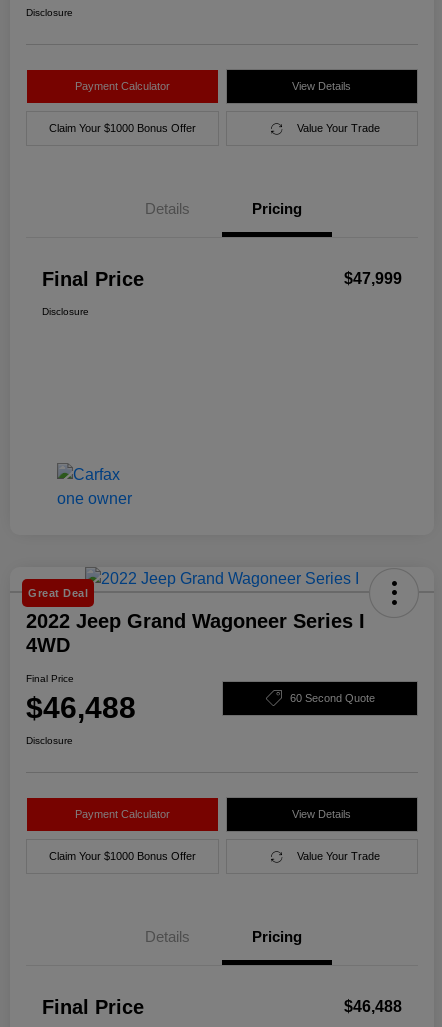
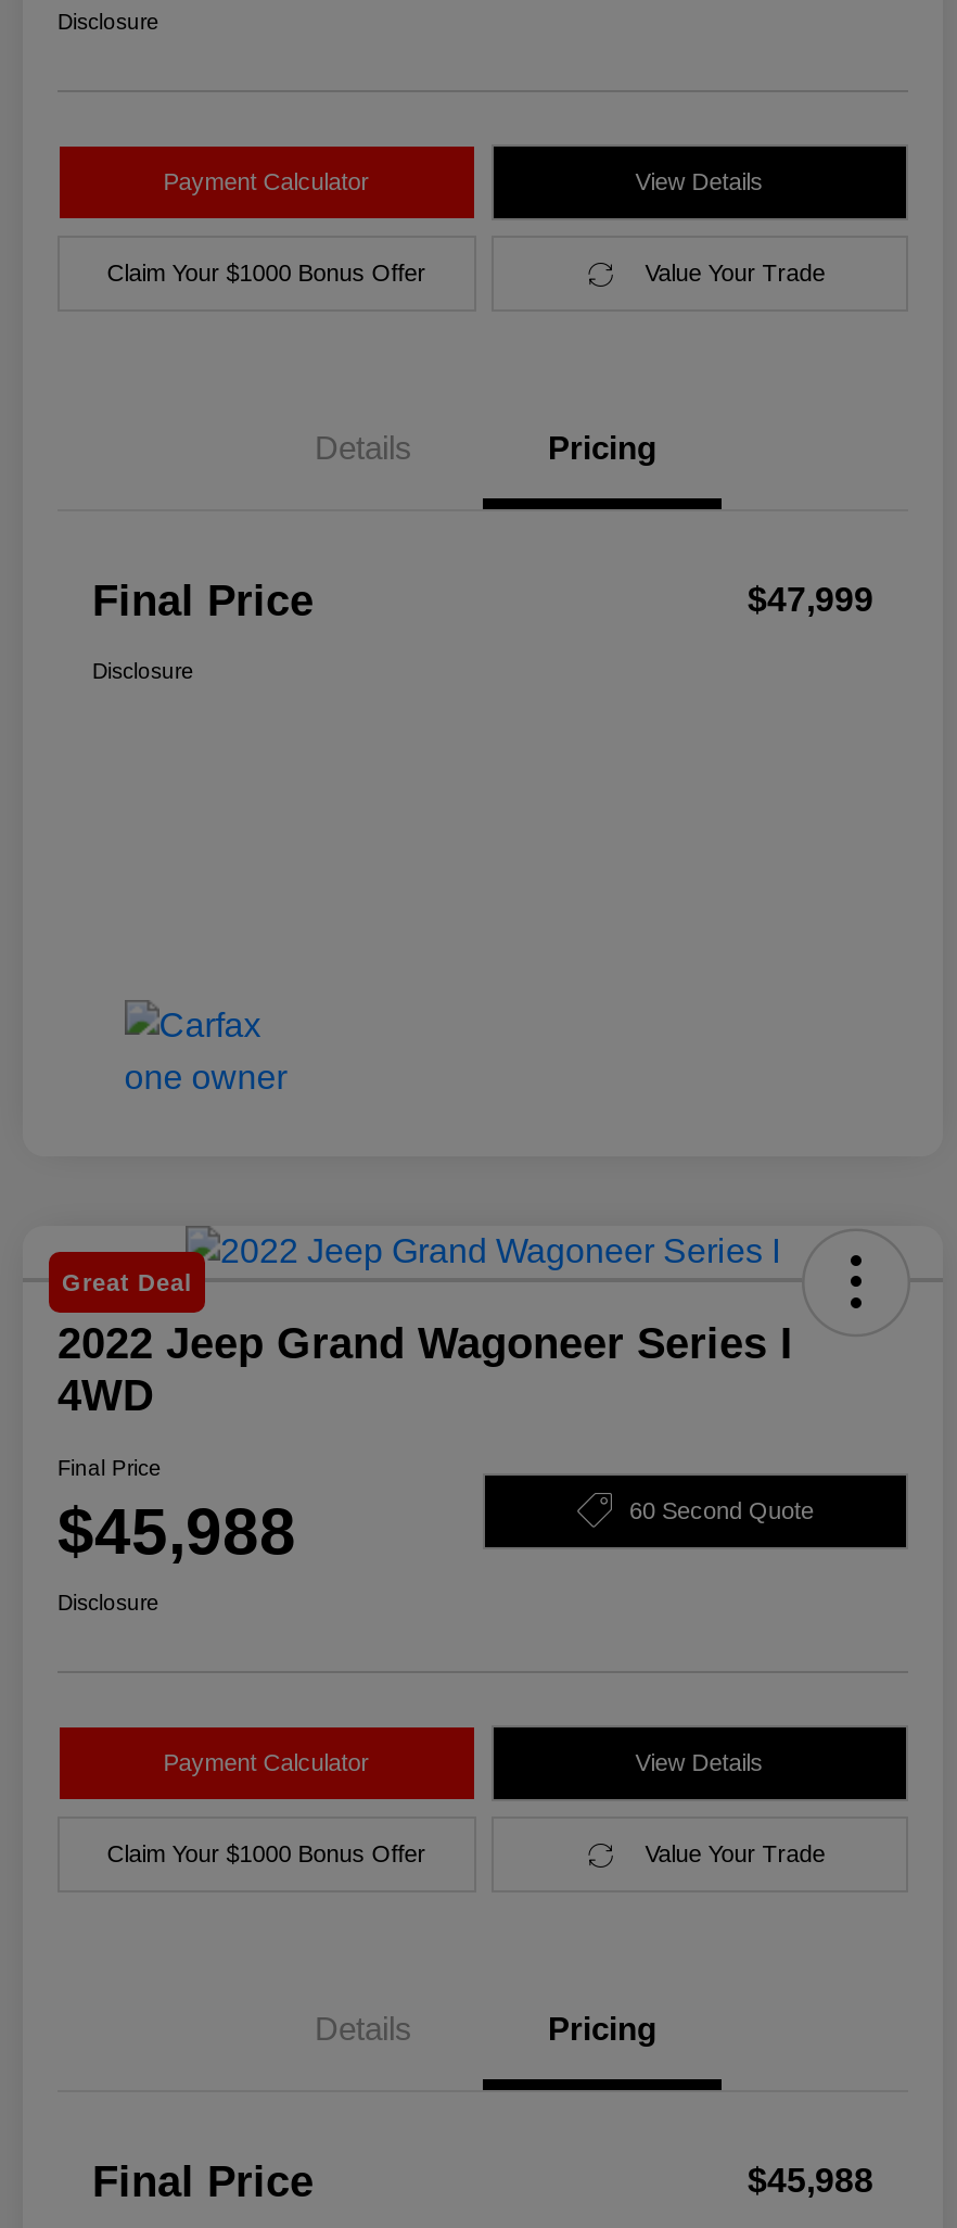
[26,691,136,724] $46,488 -> [58,1496,296,1567] $45,988
[344,998,402,1015] $46,488 -> [748,2162,873,2199] $45,988

